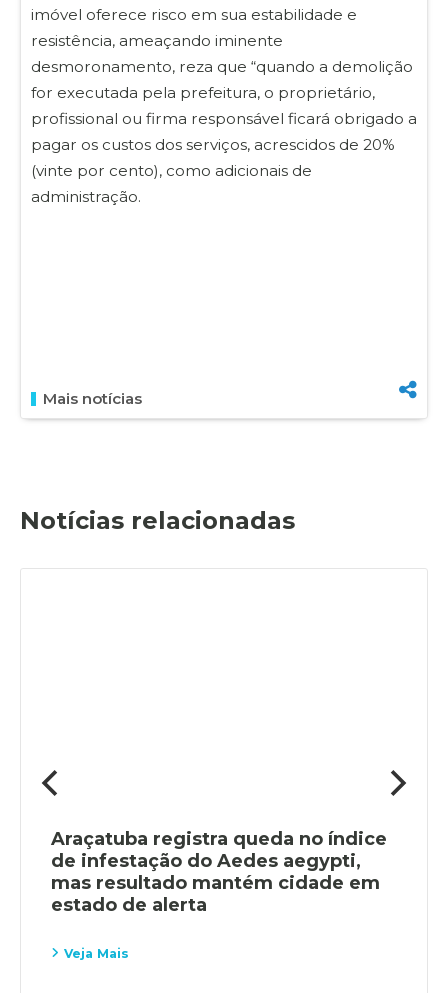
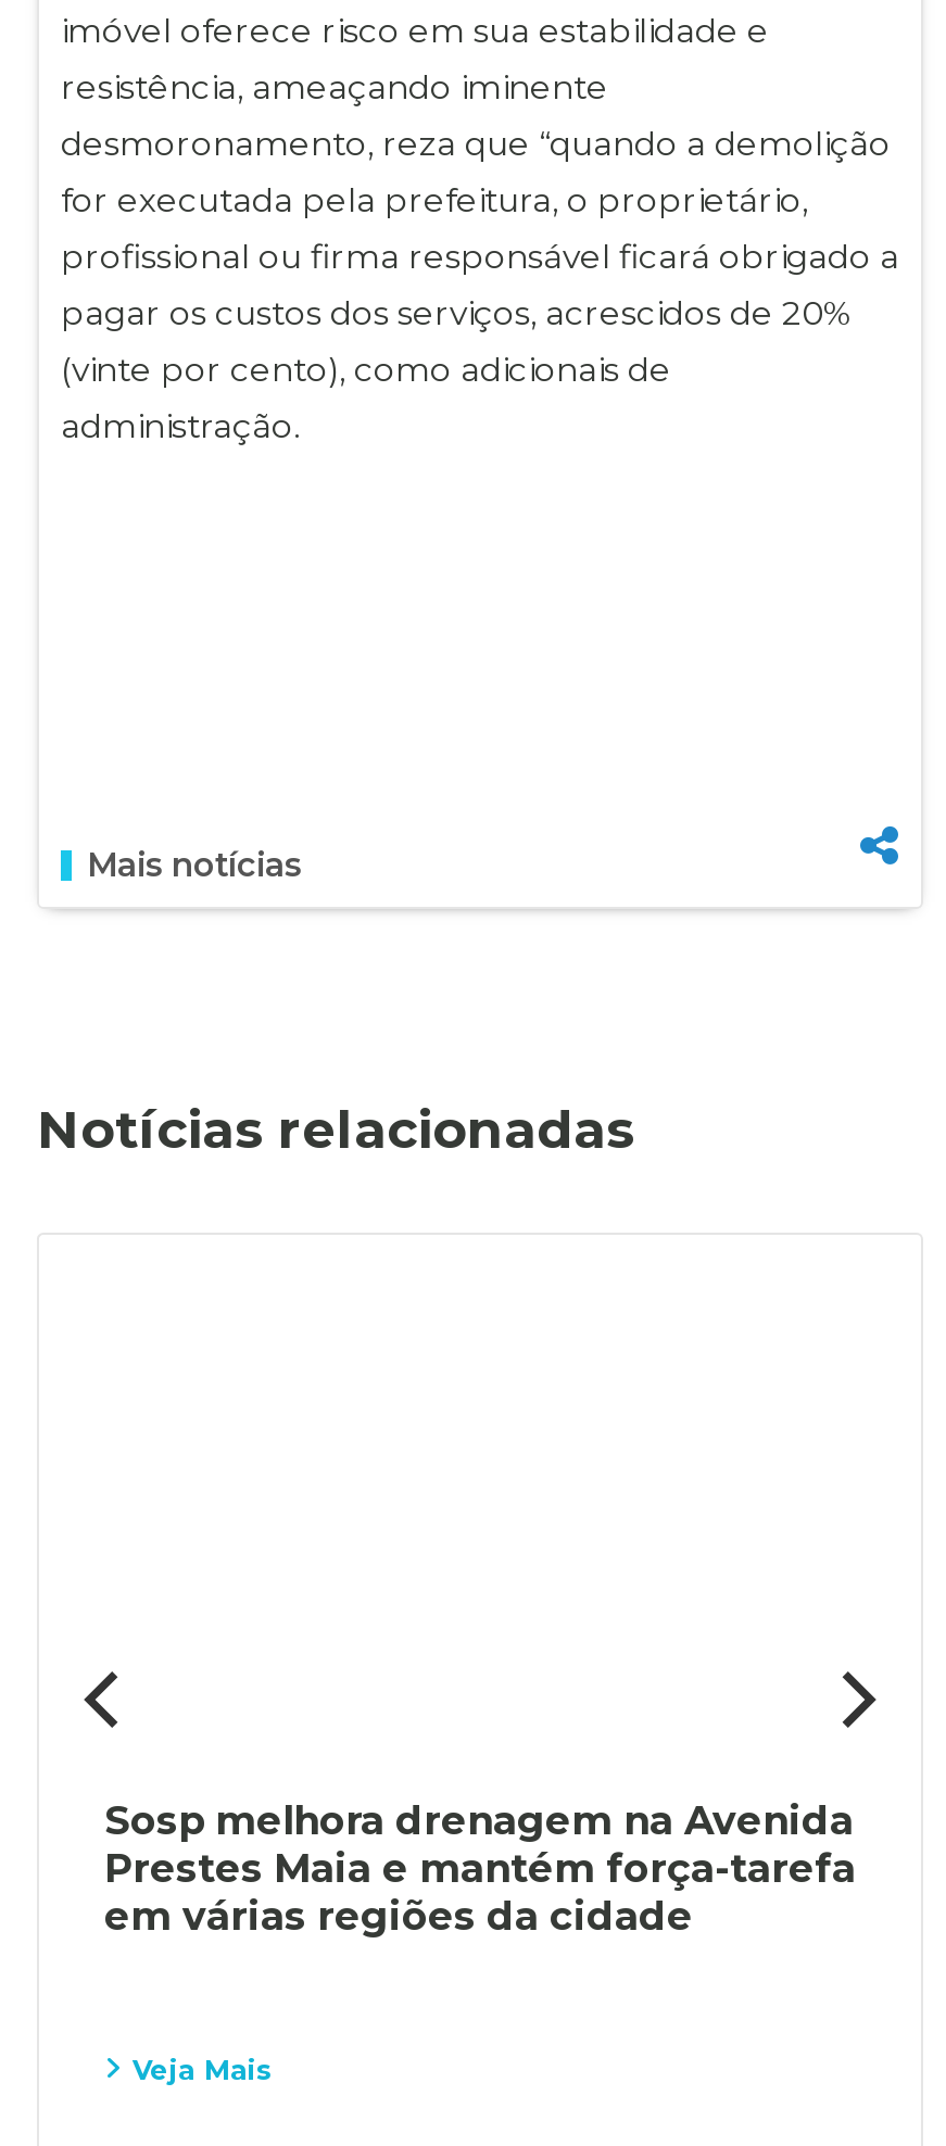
[51,828,387,916] Araçatuba registra queda no índice | de infestação do Aedes aegypti, | mas resultado mantém cidade em | estado de alerta -> [104,1797,856,1940] Sosp melhora drenagem na Avenida | Prestes Maia e mantém força-tarefa | em várias regiões da cidade

